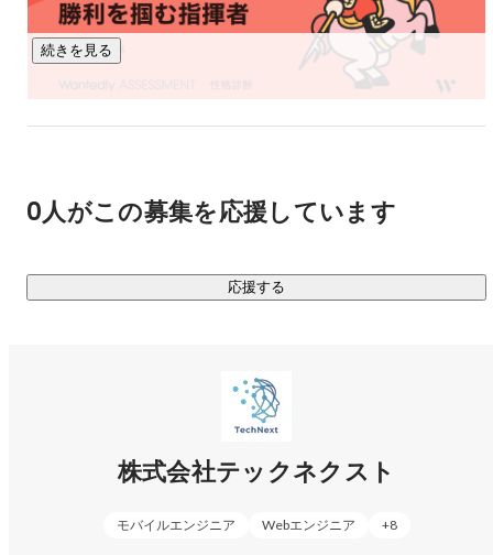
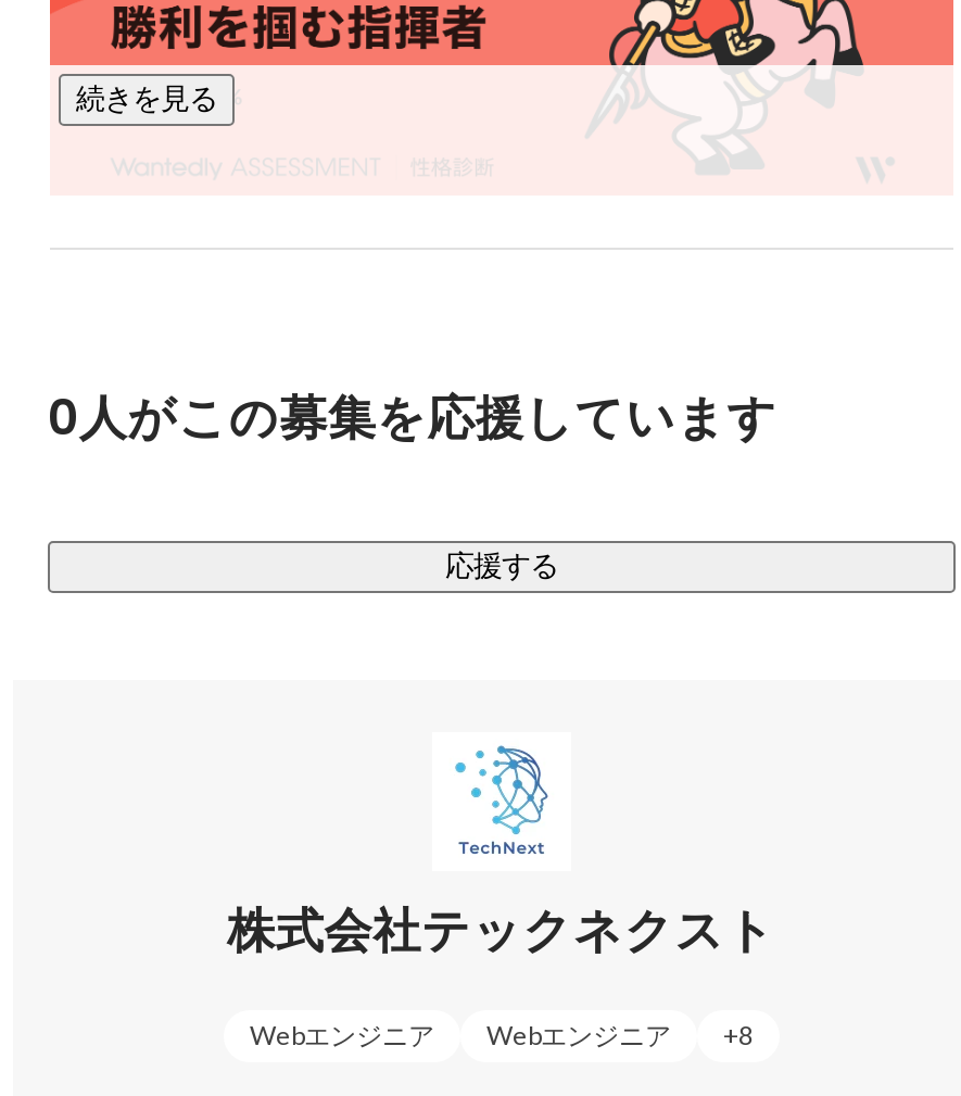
[116,517,235,533] モバイルエンジニア -> [250,1020,434,1052] Webエンジニア

